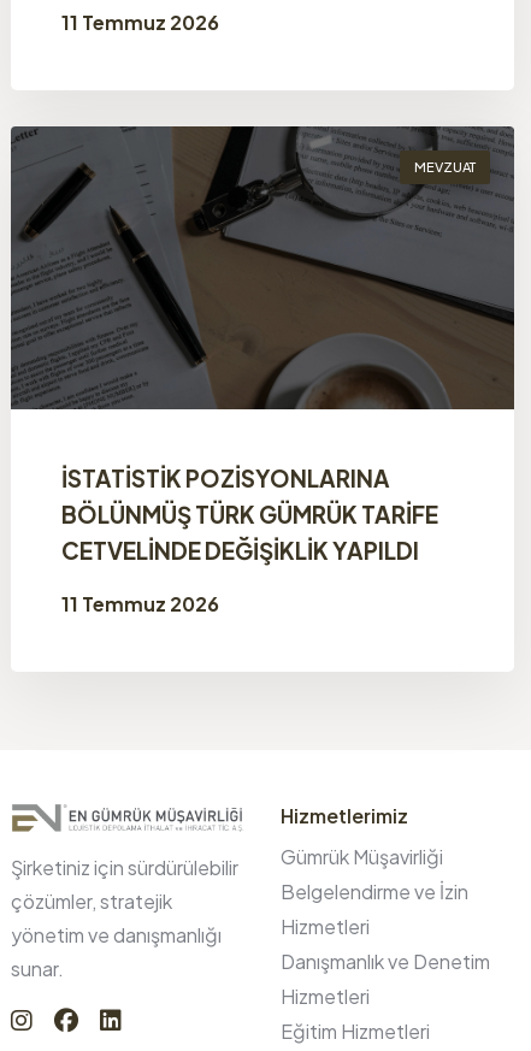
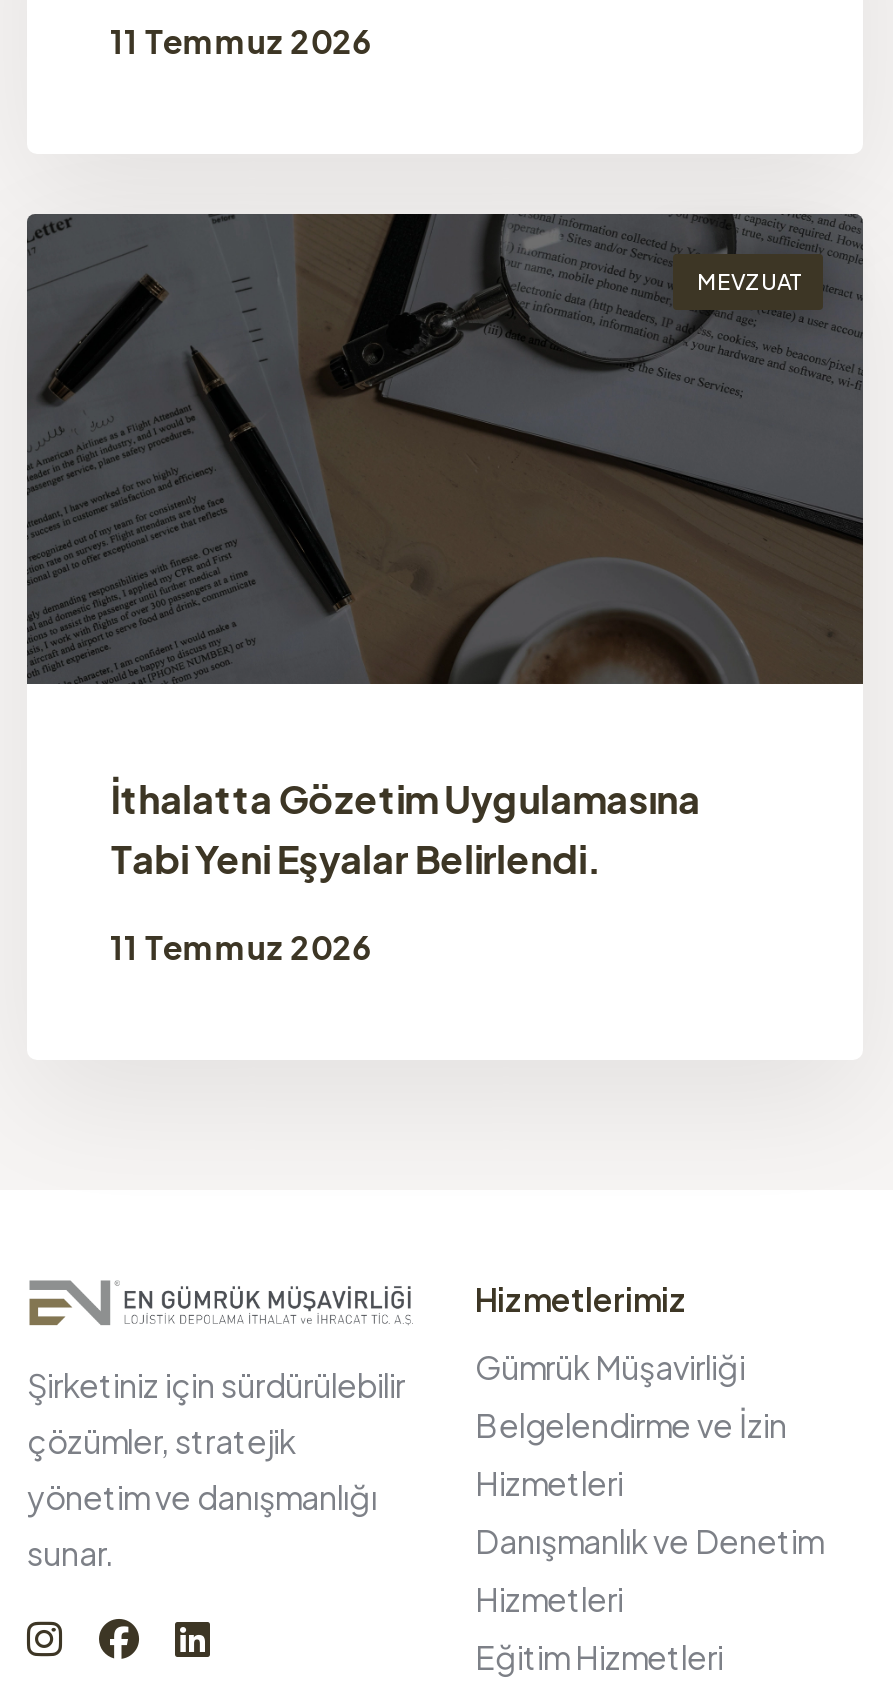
[61,464,438,565] İSTATİSTİK POZİSYONLARINA | BÖLÜNMÜŞ TÜRK GÜMRÜK TARİFE | CETVELİNDE DEĞİŞİKLİK YAPILDI -> [111,774,701,882] İthalatta Gözetim Uygulamasına | Tabi Yeni Eşyalar Belirlendi.

